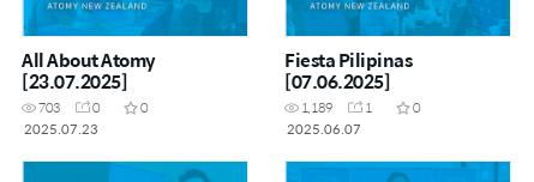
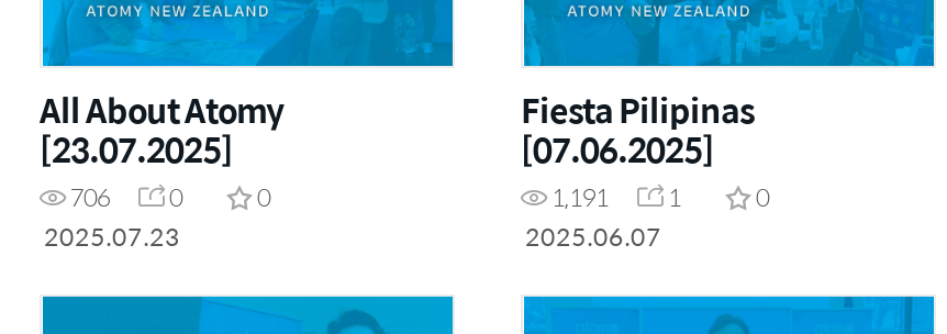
[38,97,148,118] 703 0 0 -> [70,179,270,216] 706 0 0
[301,97,420,118] 1,189 1 0 -> [552,179,769,216] 1,191 1 0

